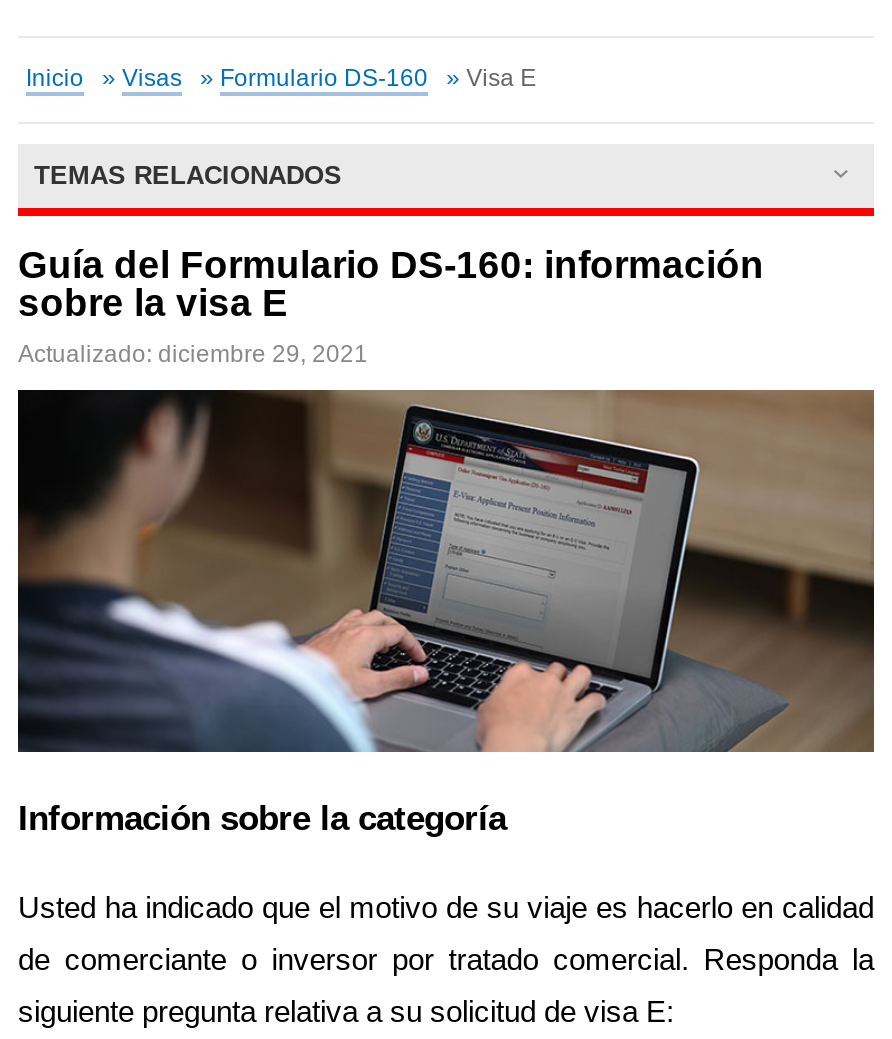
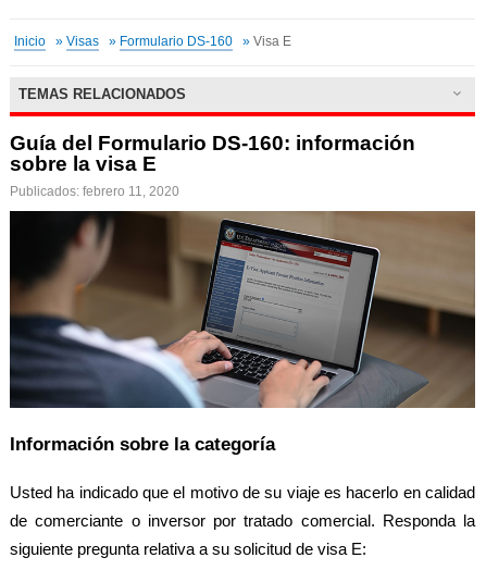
[18,340,368,368] Actualizado: diciembre 29, 2021 -> [10,184,179,199] Publicados: febrero 11, 2020

